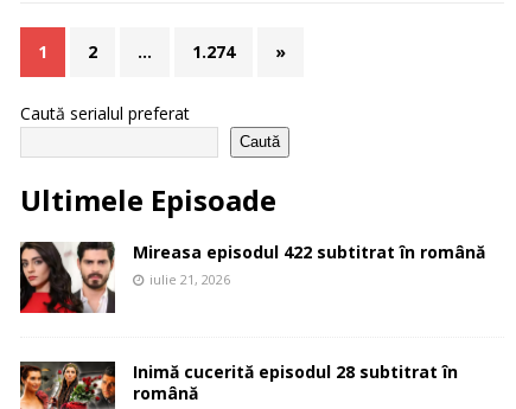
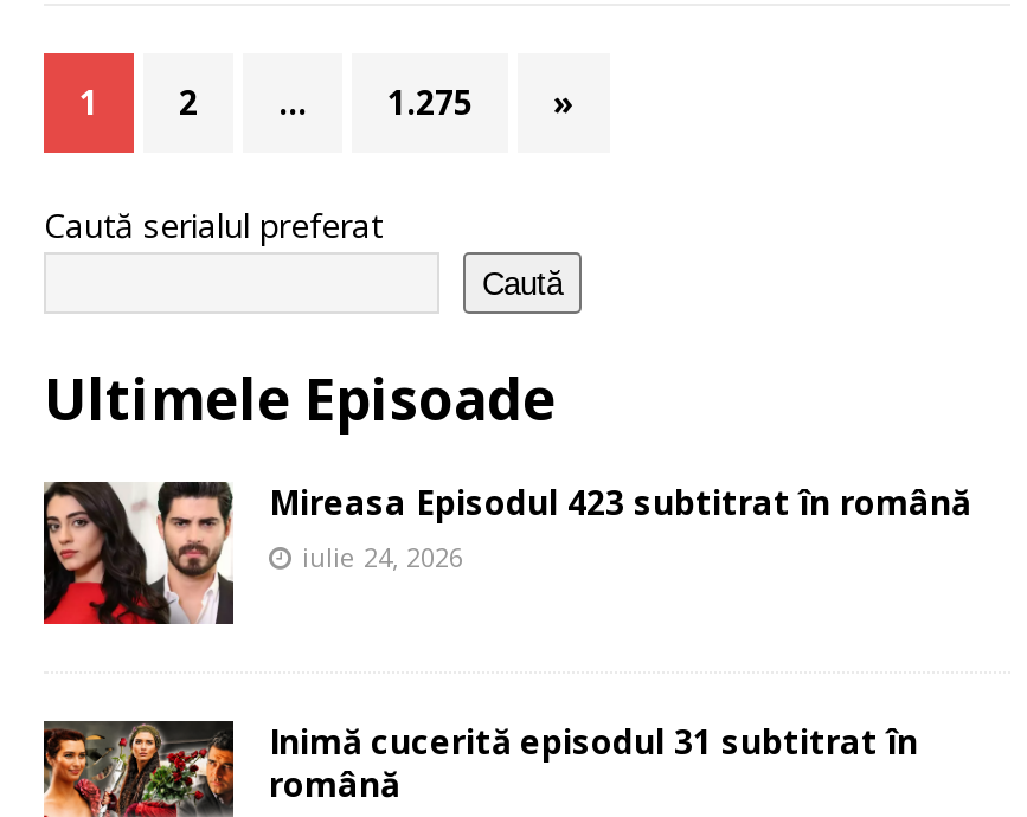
[192,40,235,62] 1.274 -> [387,79,473,124] 1.275
[133,240,485,263] Mireasa episodul 422 subtitrat în română -> [269,480,970,525] Mireasa Episodul 423 subtitrat în română
[149,270,230,287] iulie 21, 2026 -> [302,539,463,574] iulie 24, 2026
[133,360,458,383] Inimă cucerită episodul 28 subtitrat în -> [269,719,918,764] Inimă cucerită episodul 31 subtitrat în

